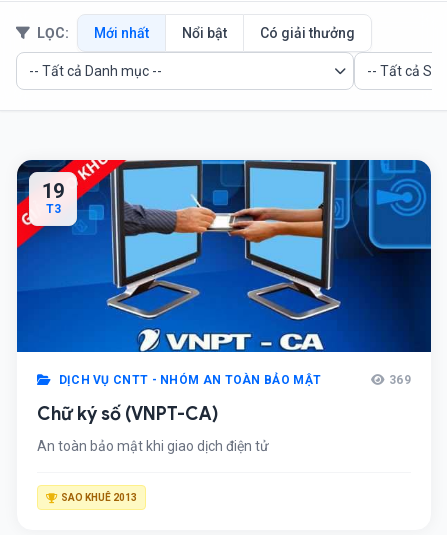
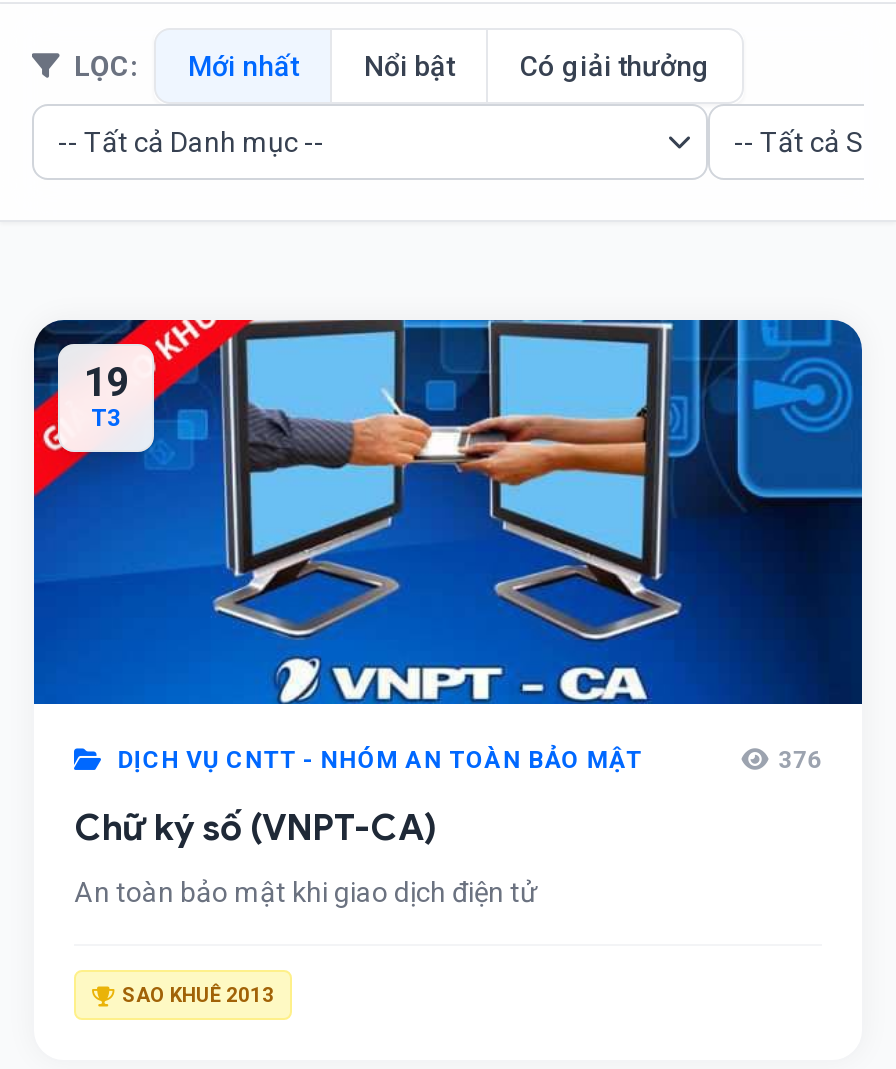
[389,373,411,387] 369 -> [778,746,822,774] 376

